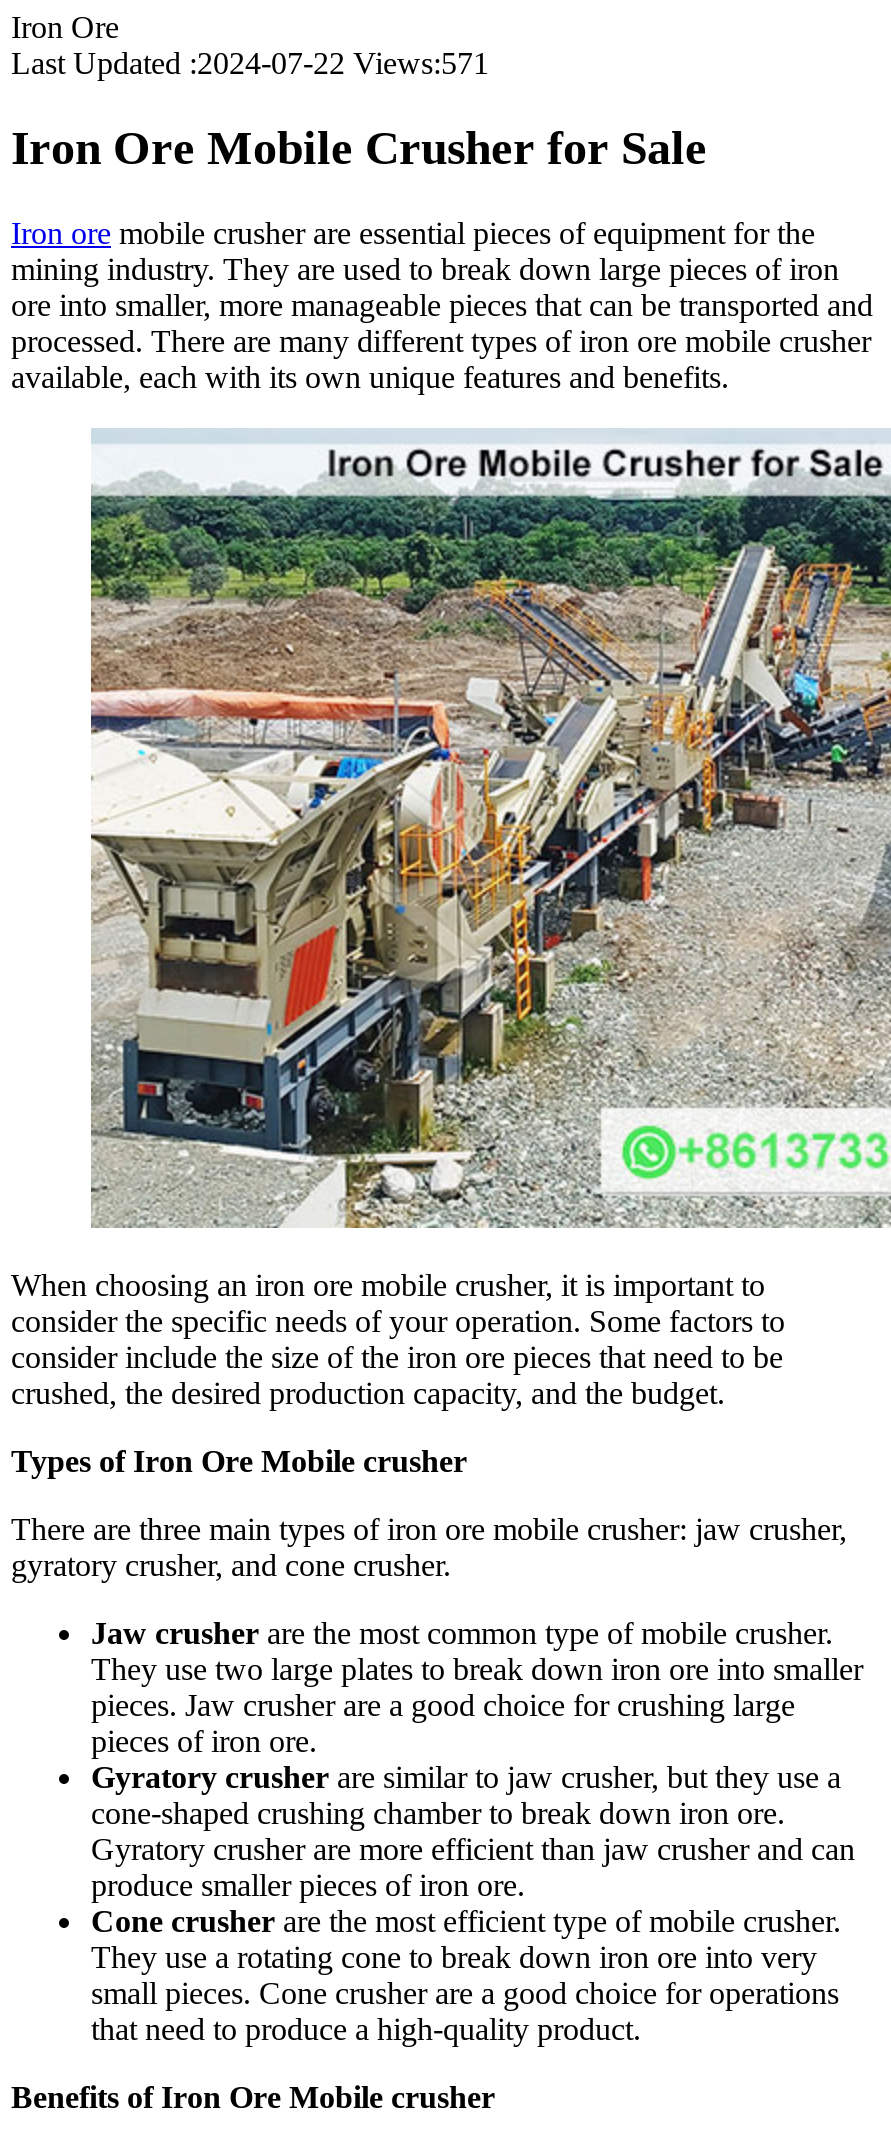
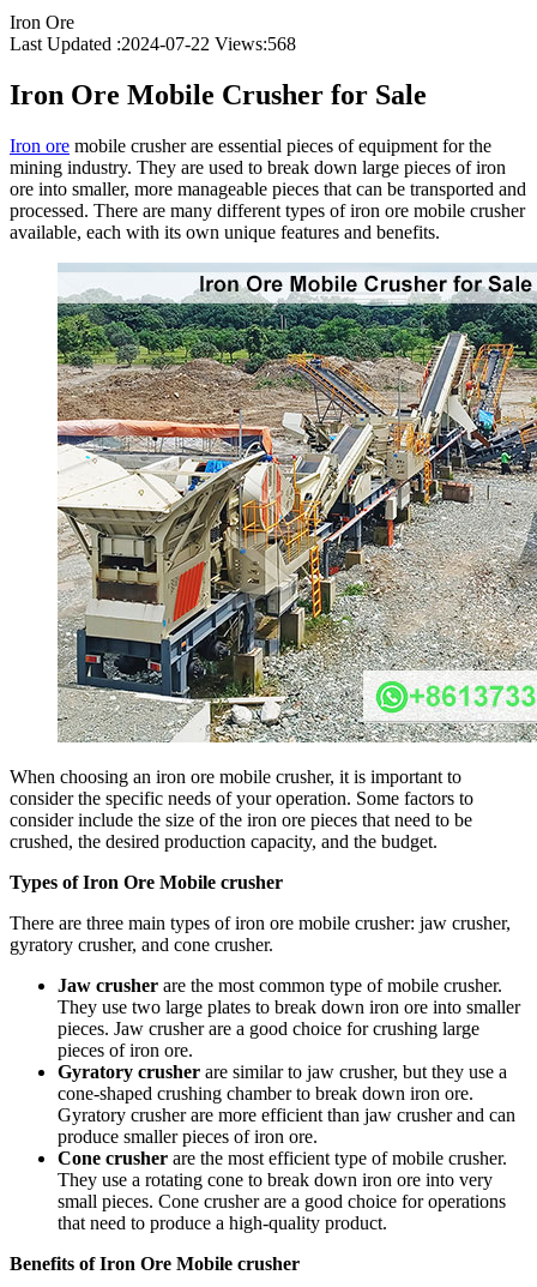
[11,46,489,80] Last Updated :2024-07-22 Views:571 -> [10,34,296,54] Last Updated :2024-07-22 Views:568

